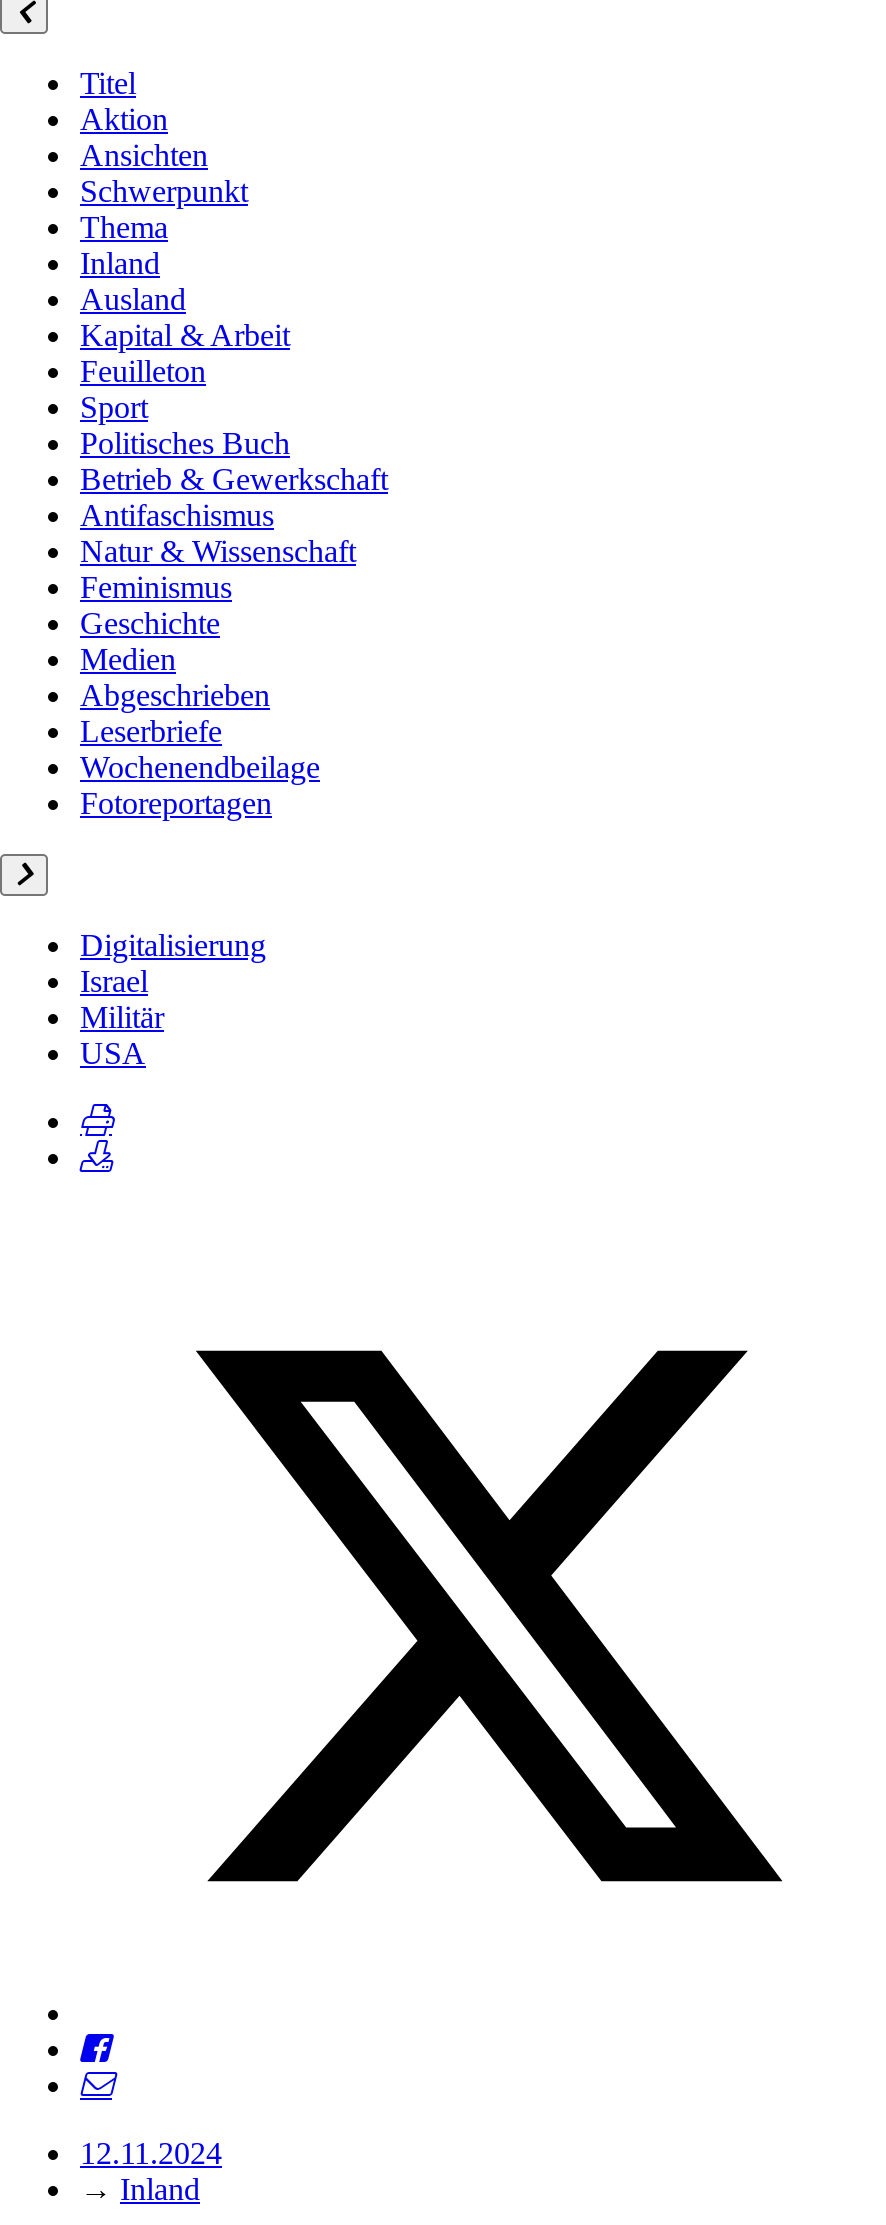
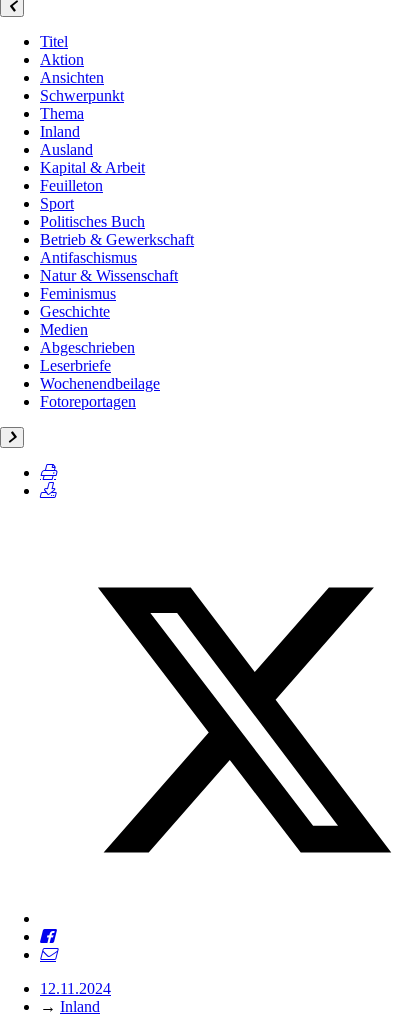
[80,928,266,1070] Digitalisierung | Israel | Militär | USA -> none

